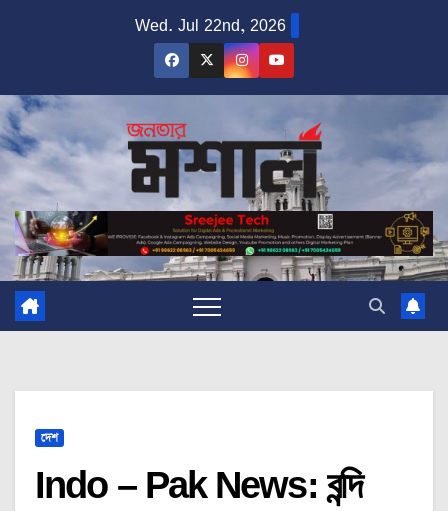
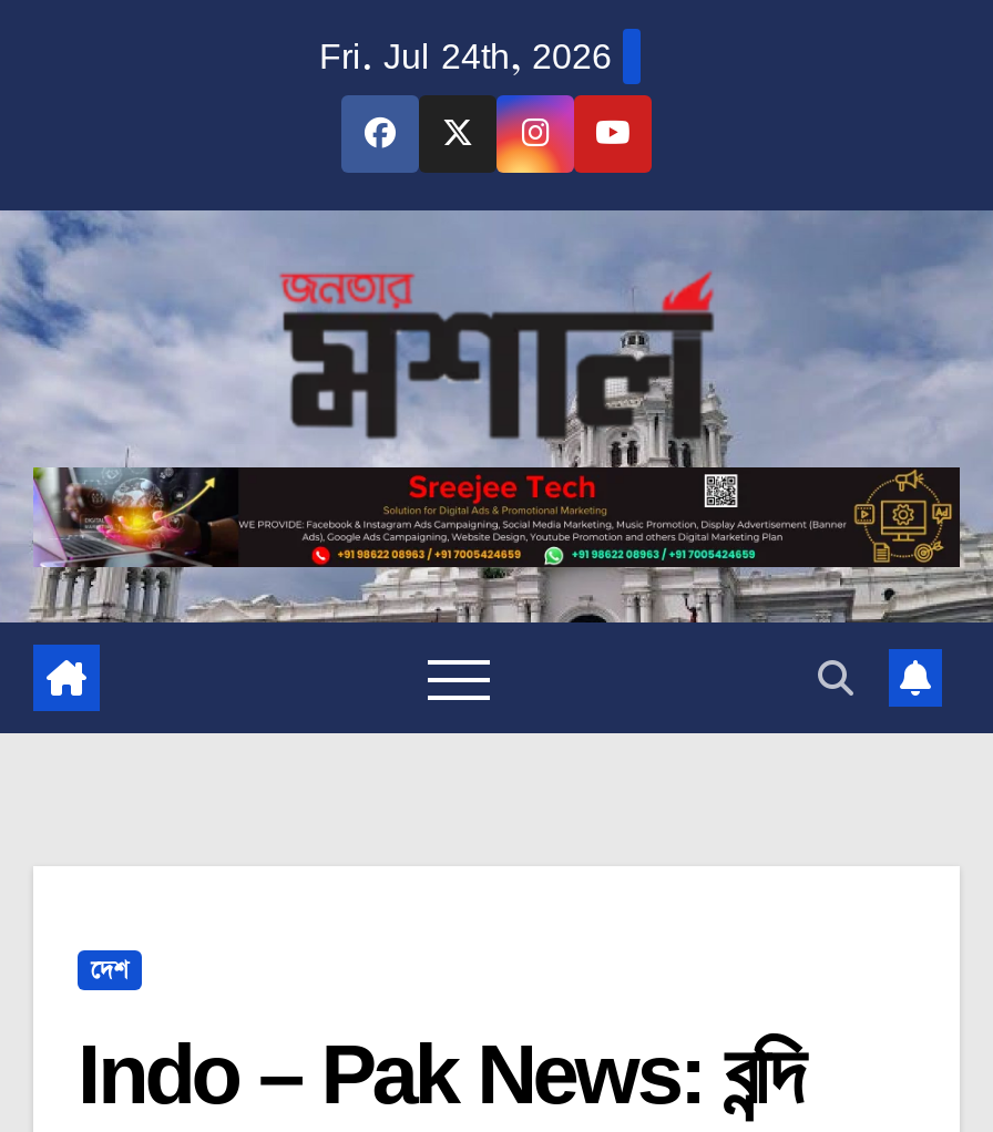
[134,13,285,37] Wed. Jul 22nd, 2026 -> [319,29,612,82] Fri. Jul 24th, 2026

